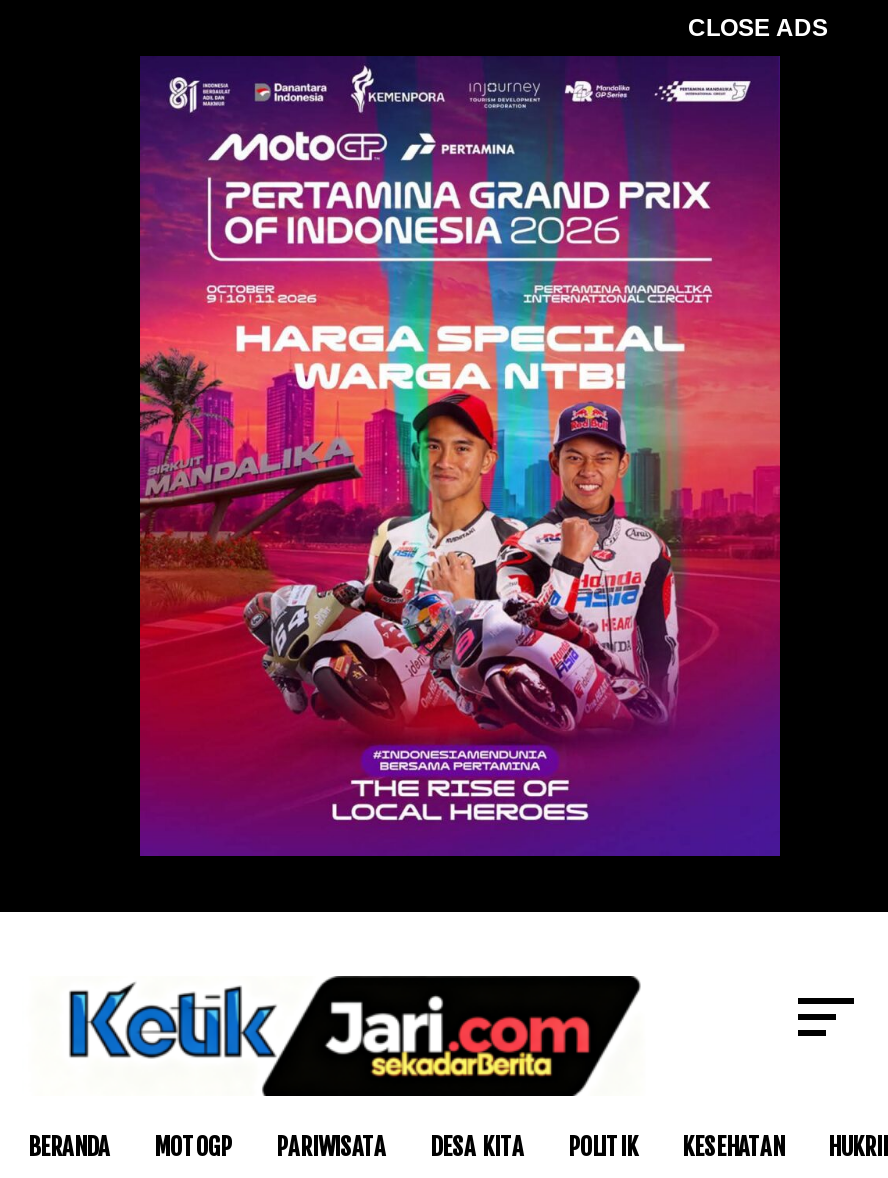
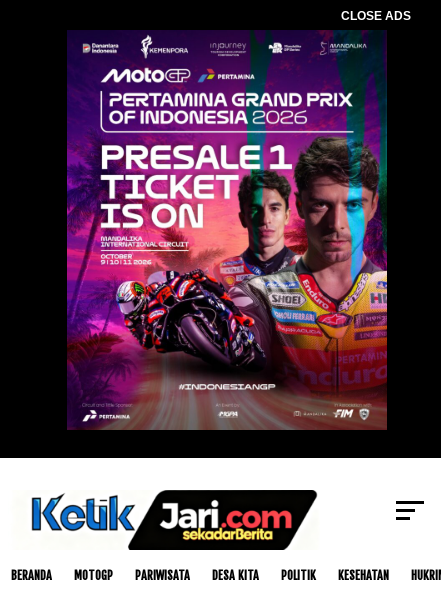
[138,56,782,858] [image] -> [66,31,388,430] [image]

